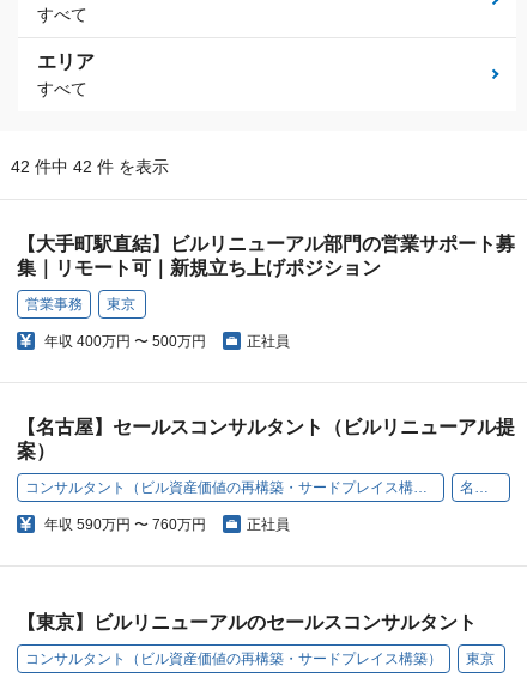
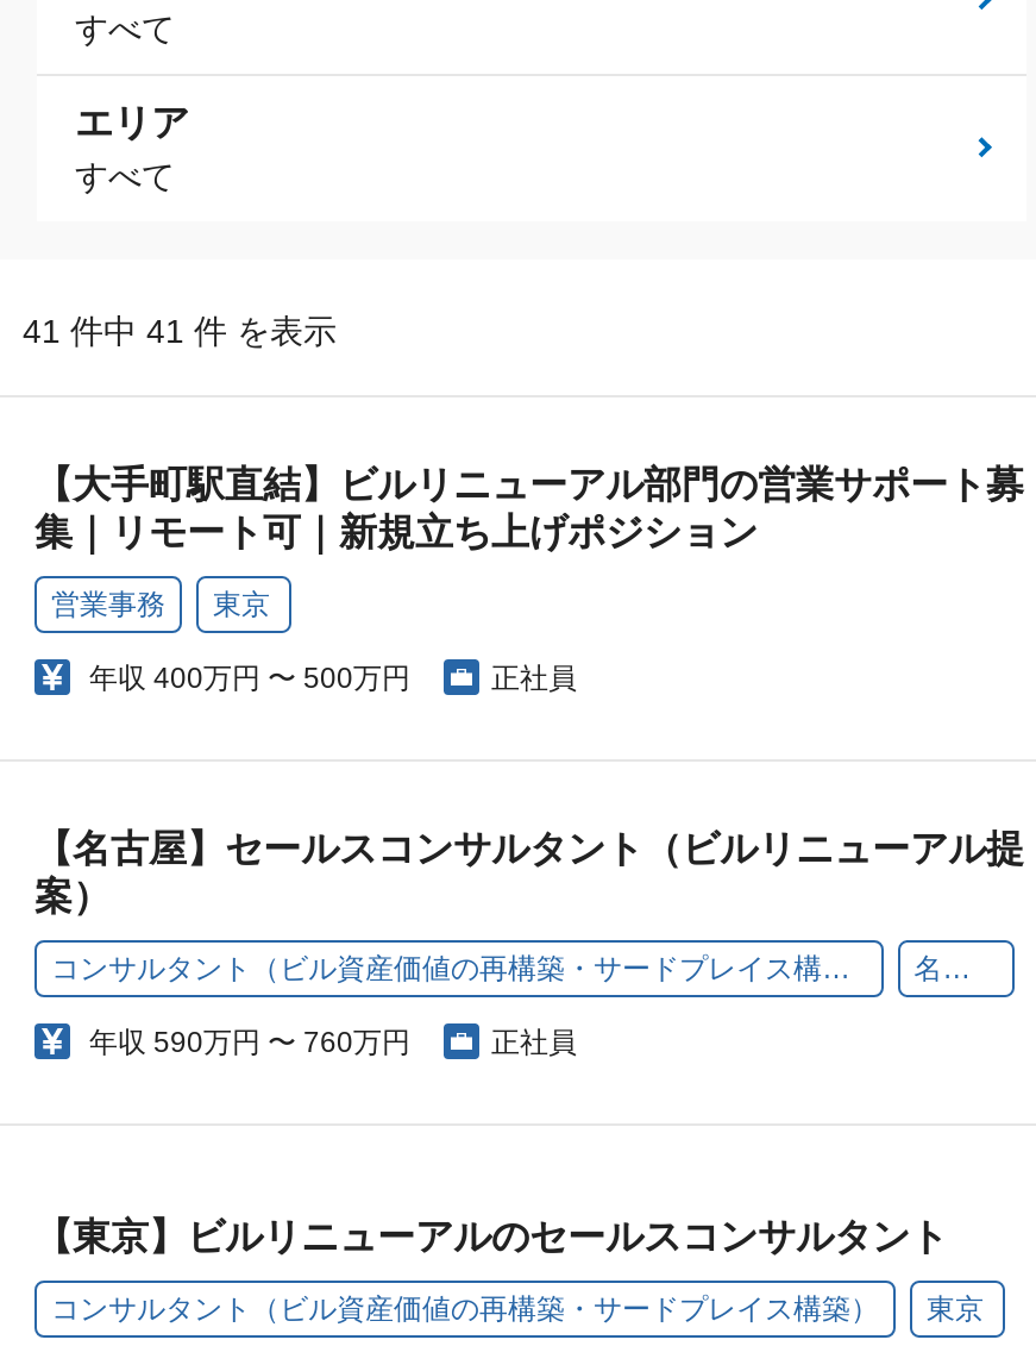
[11,157,169,176] 42 件中 42 件 を表示 -> [23,312,337,350] 41 件中 41 件 を表示

